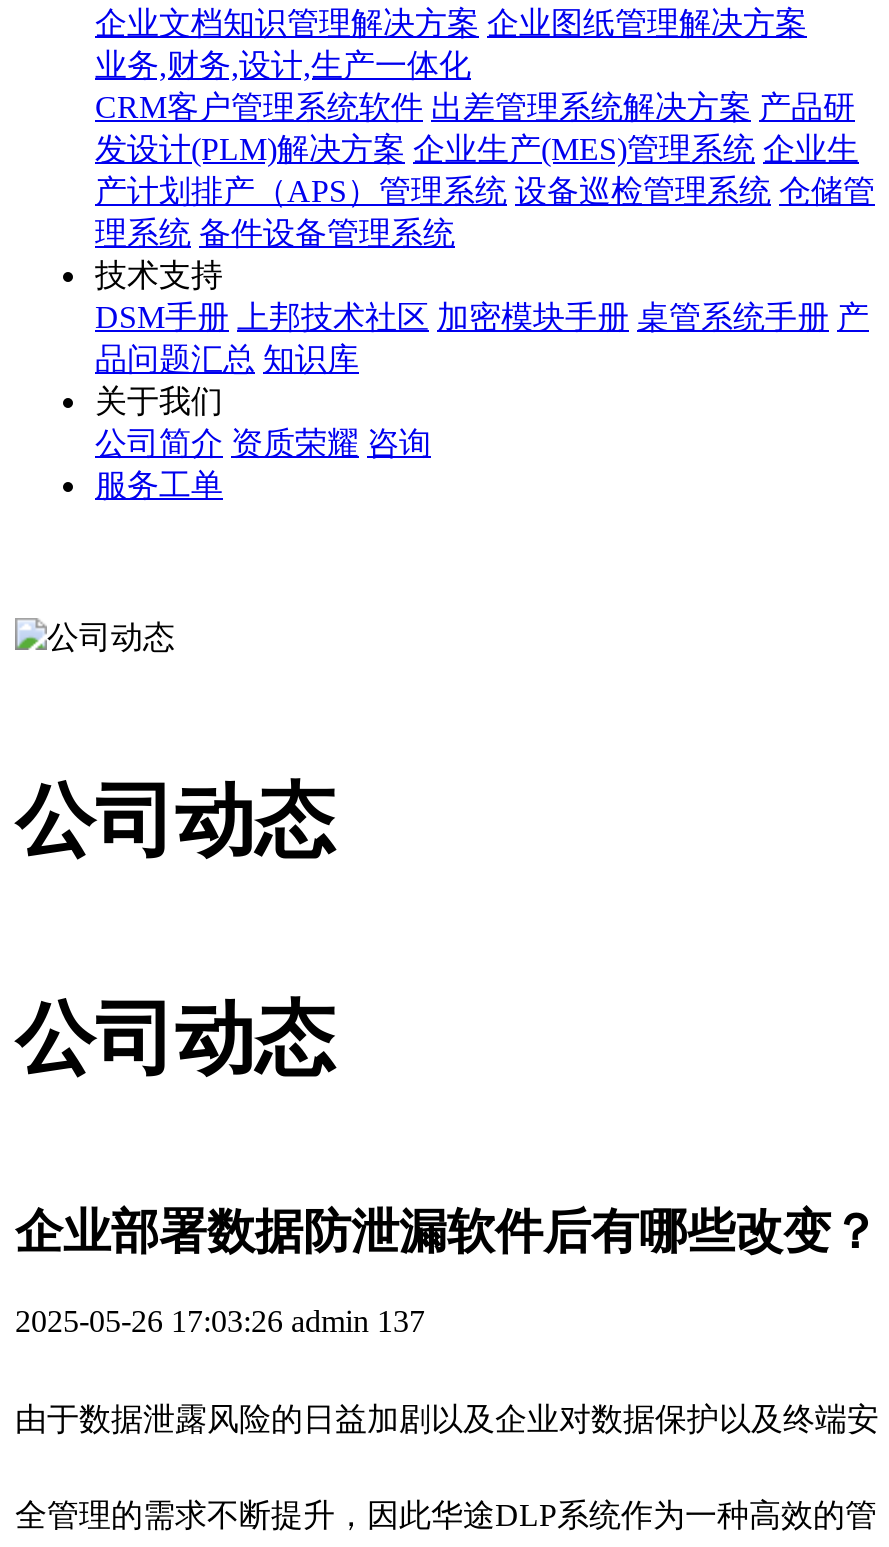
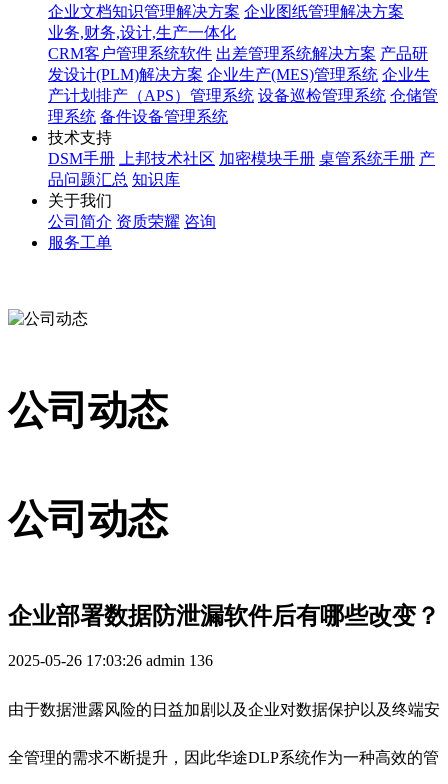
[15,1303,425,1337] 2025-05-26 17:03:26 admin 137 -> [8,652,213,669] 2025-05-26 17:03:26 admin 136

